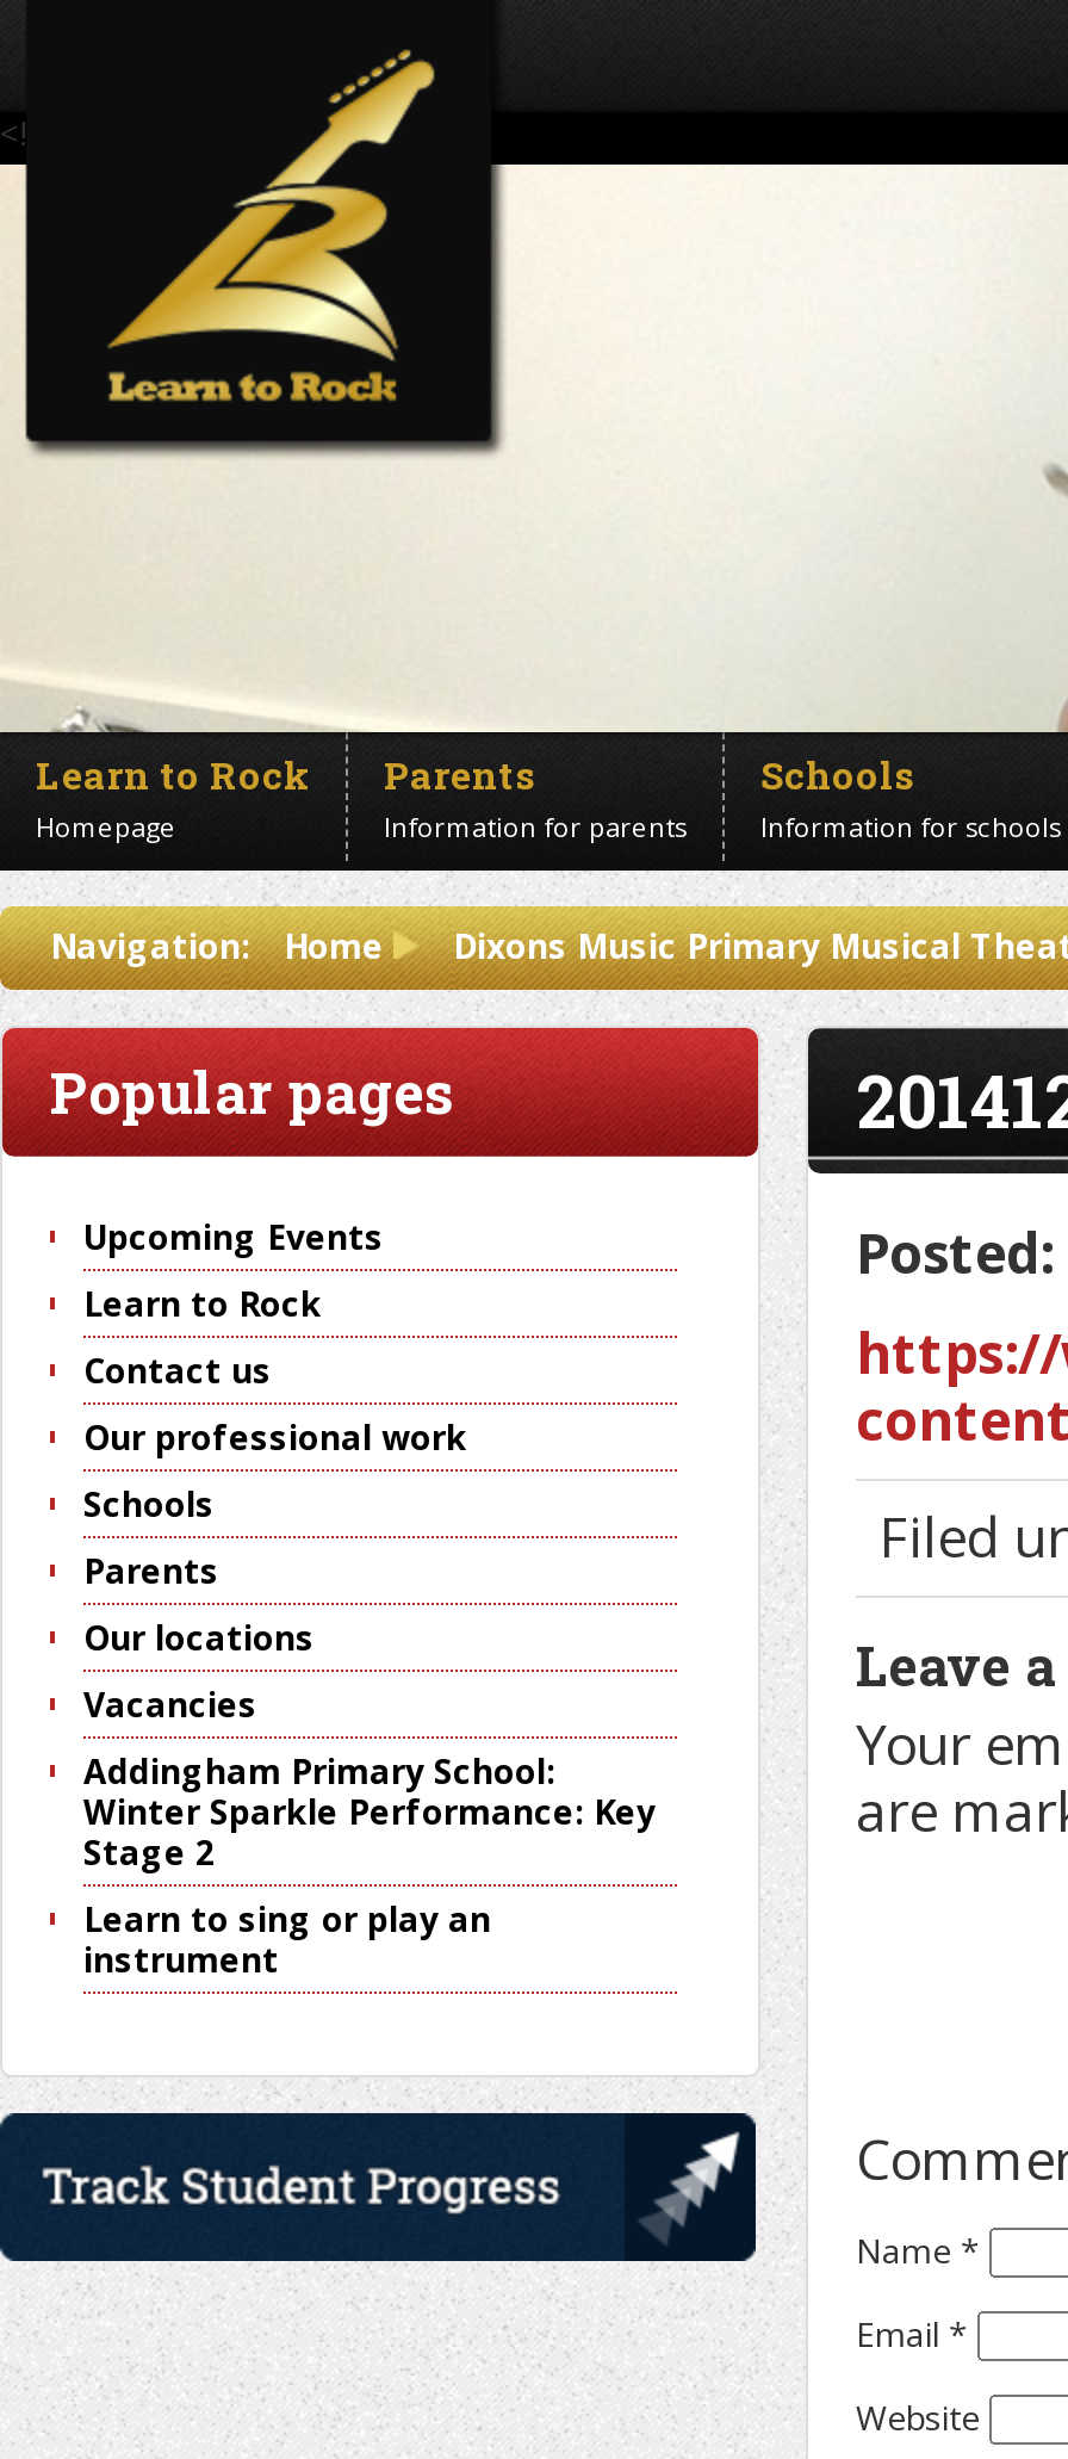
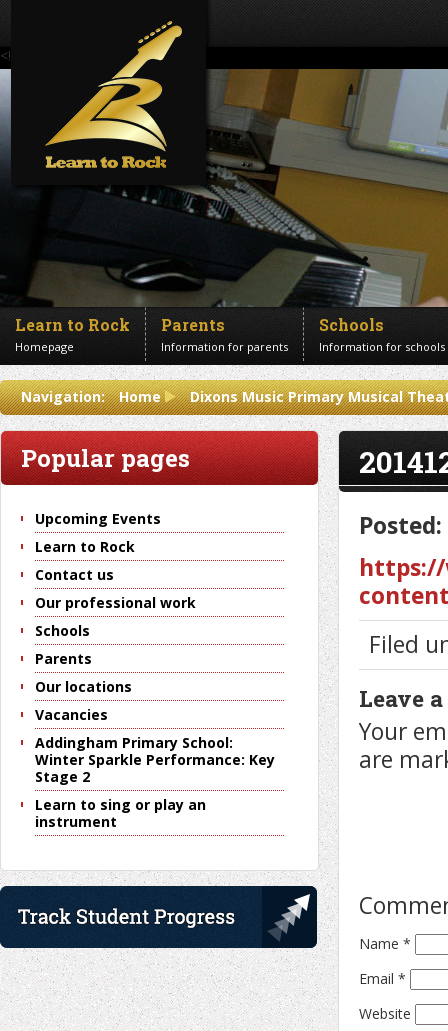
[7,162,1061,735] [image] -> [3,68,445,307] [image]

